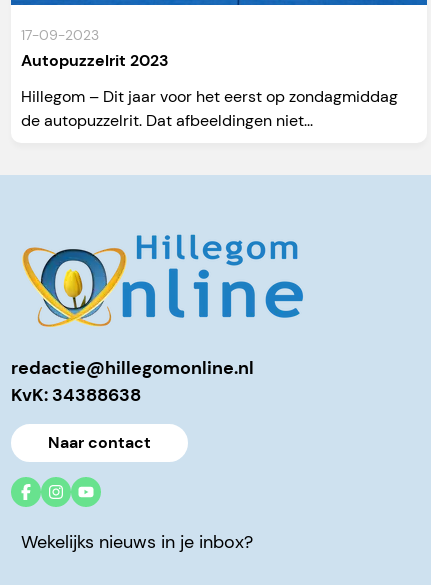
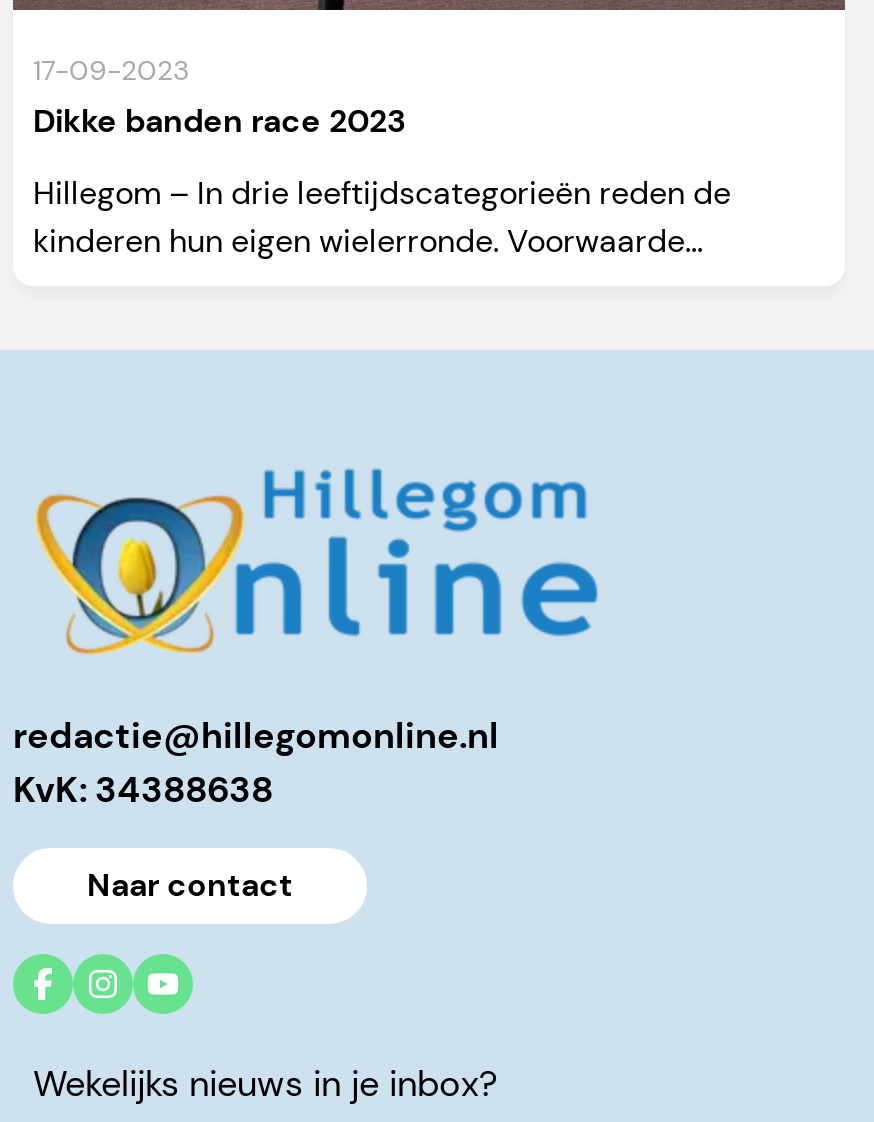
[21,50,169,71] Autopuzzelrit 2023 -> [33,100,407,142] Dikke banden race 2023
[21,86,398,131] Hillegom – Dit jaar voor het eerst op zondagmiddag | de autopuzzelrit. Dat afbeeldingen niet... -> [33,172,731,262] Hillegom – In drie leeftijdscategorieën reden de | kinderen hun eigen wielerronde. Voorwaarde...

